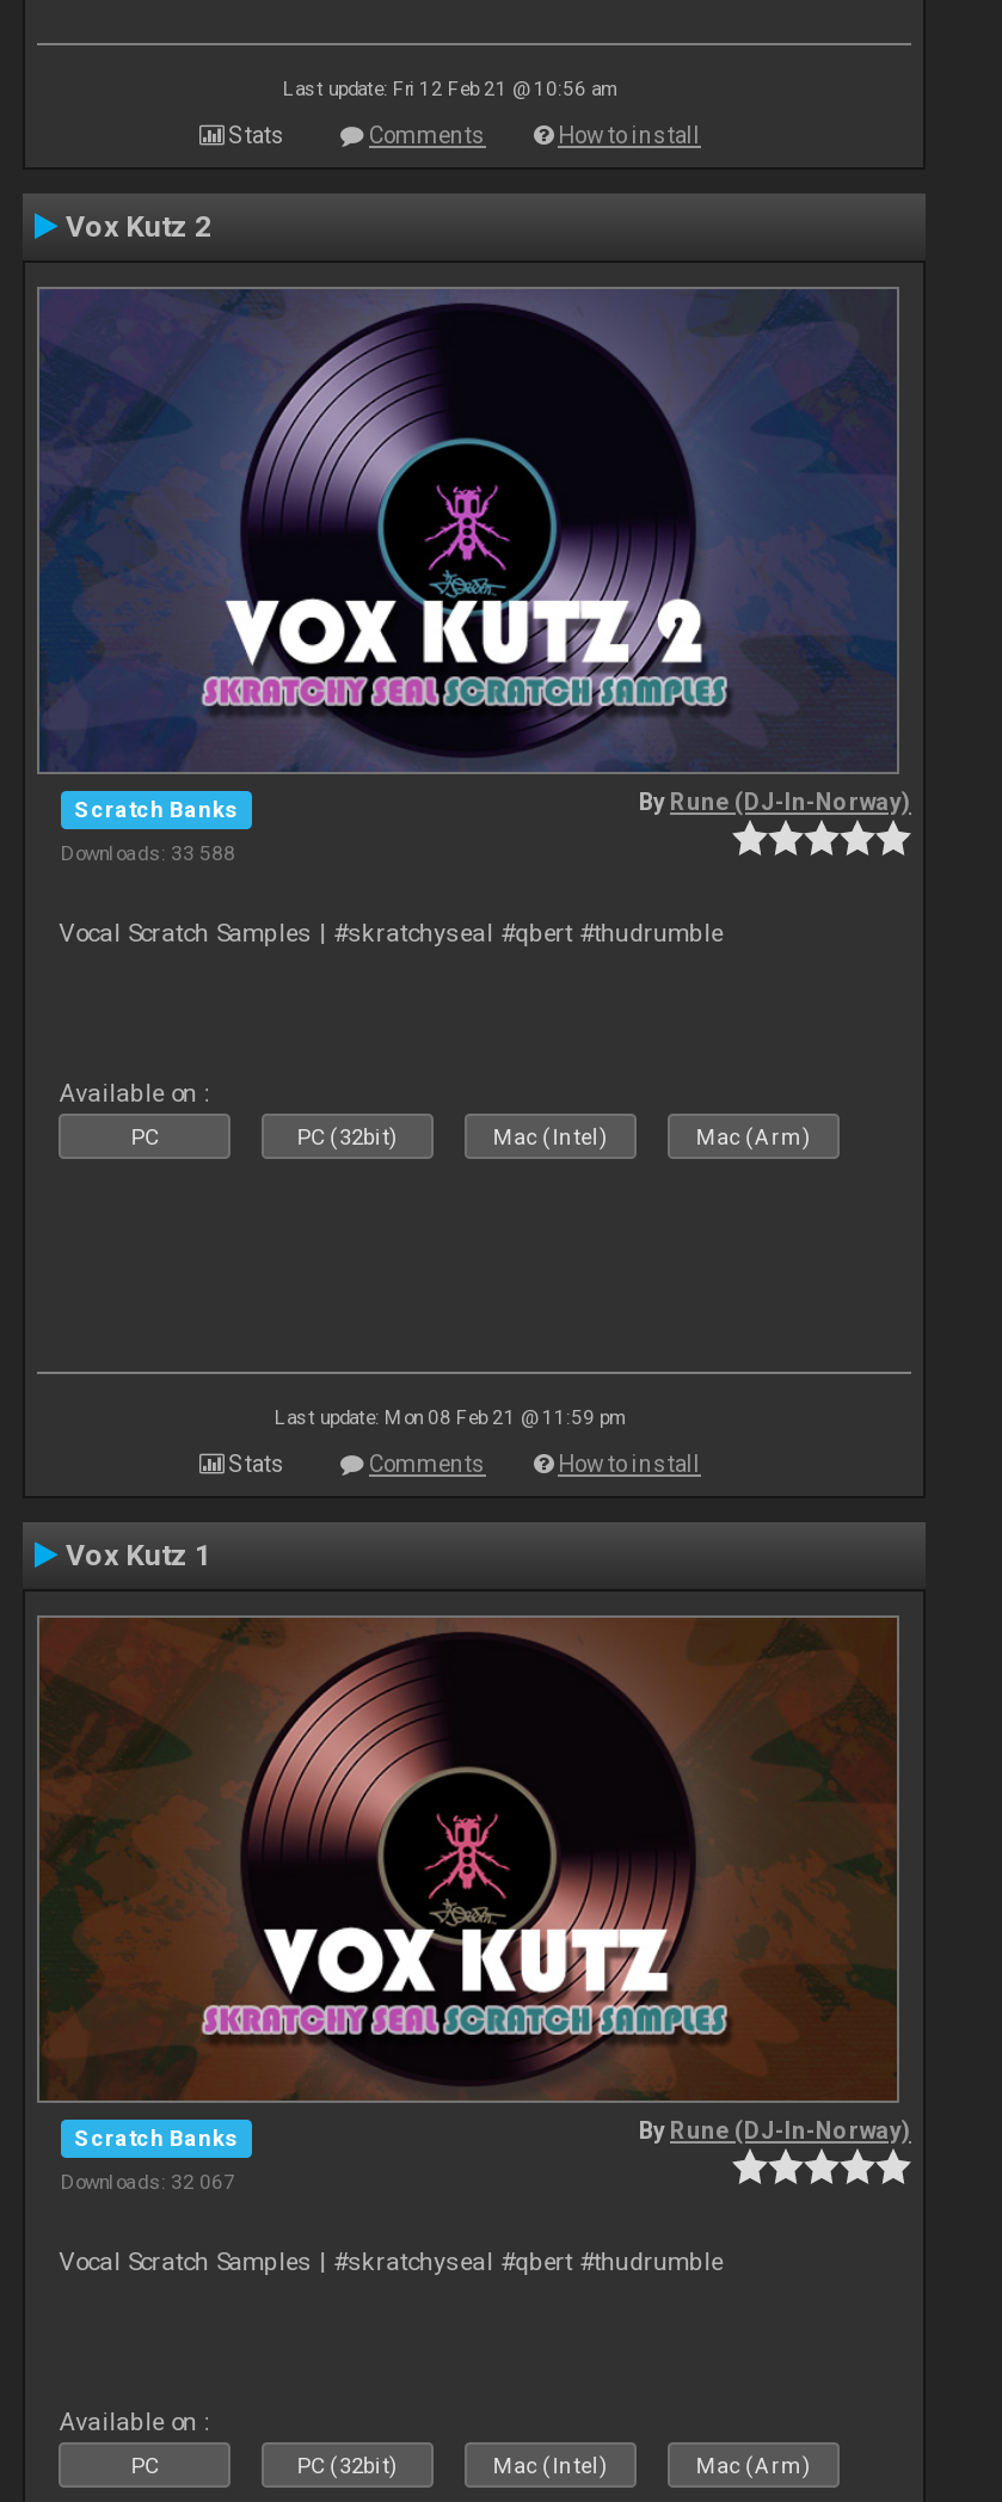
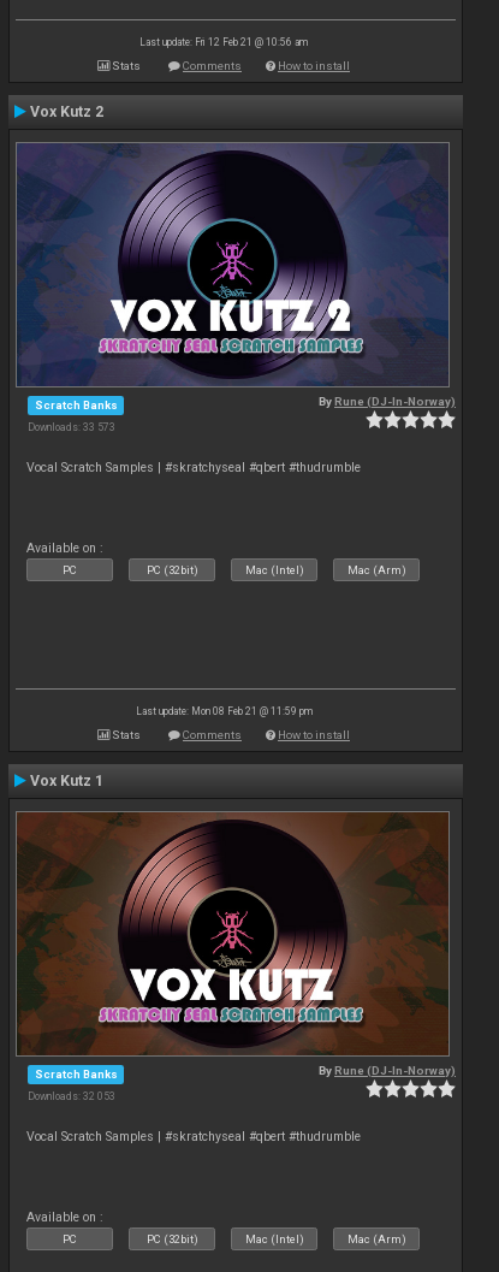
[61,840,235,864] Downloads: 33 588 -> [28,421,115,433] Downloads: 33 573
[61,2169,235,2193] Downloads: 32 067 -> [28,1090,115,1102] Downloads: 32 053

